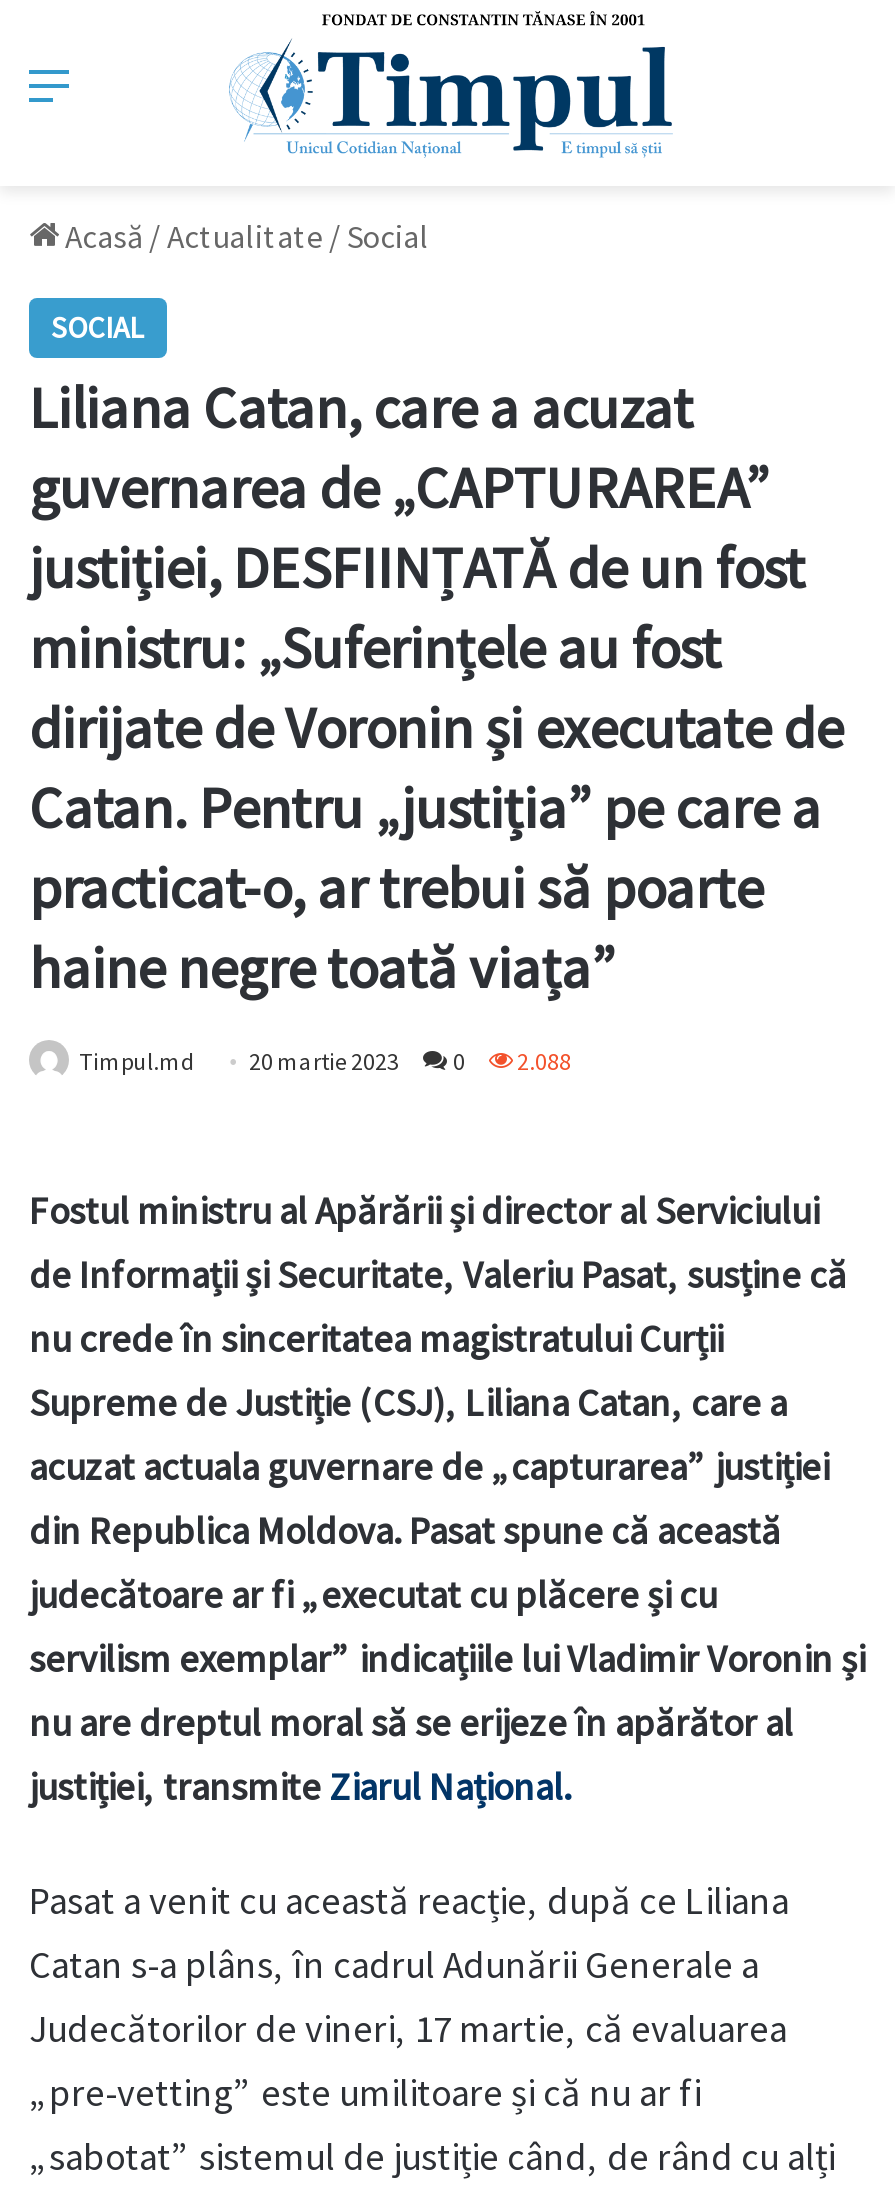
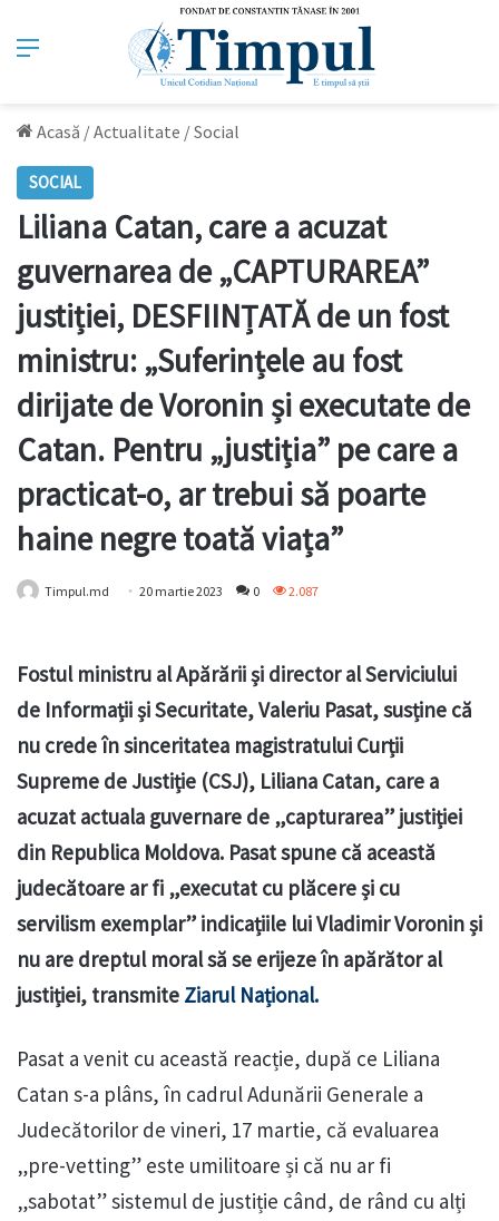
[79,1047,571,1077] Timpul.md 20 martie 2023 0 2.088 -> [45,583,319,600] Timpul.md 20 martie 2023 0 2.087

